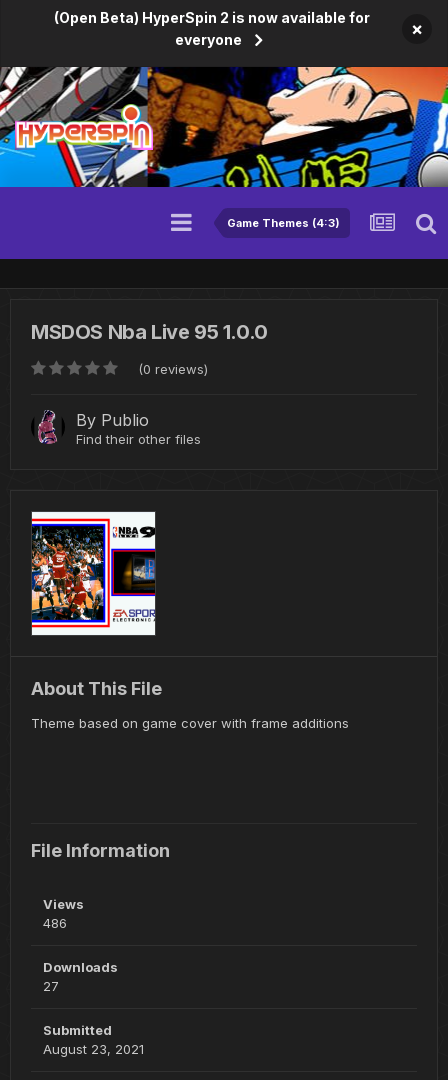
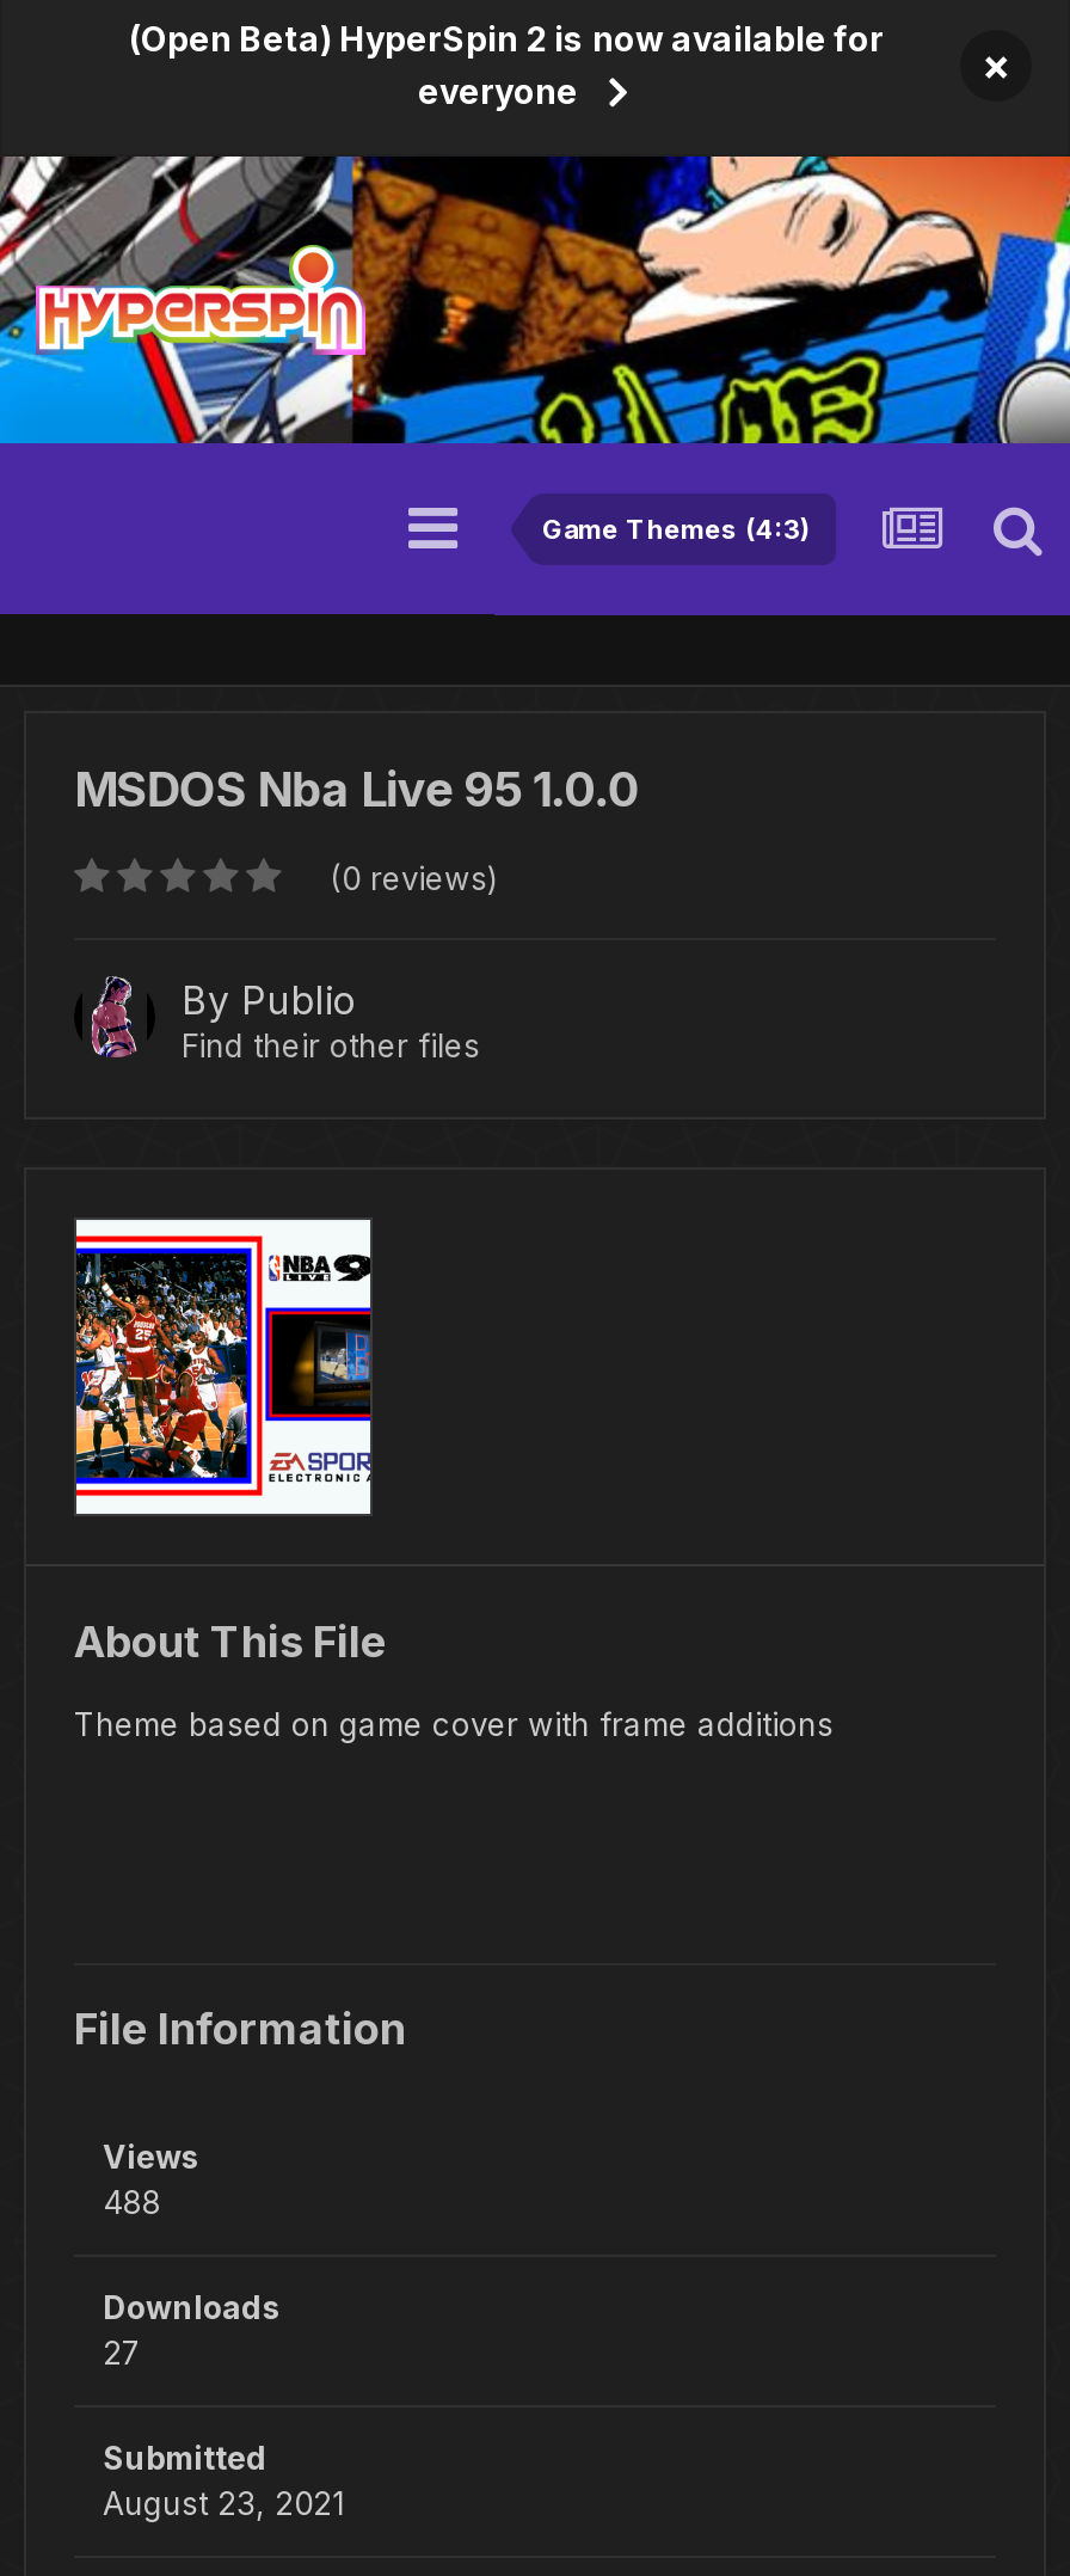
[43,915,67,931] 486 -> [103,2184,160,2222] 488

